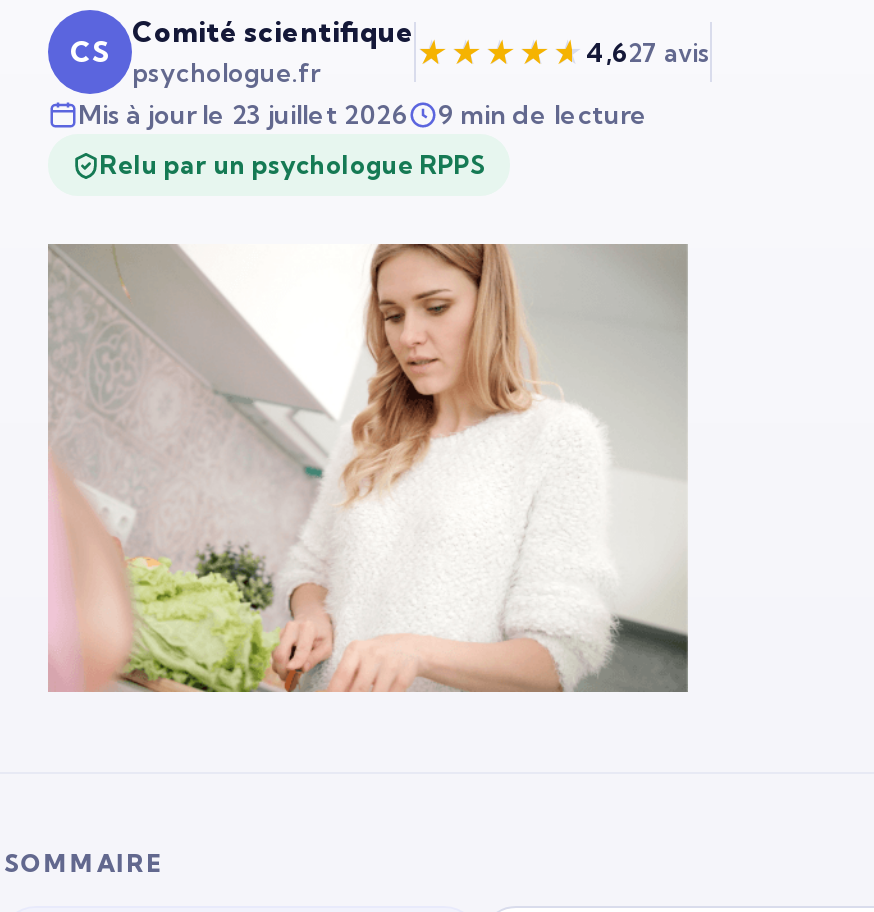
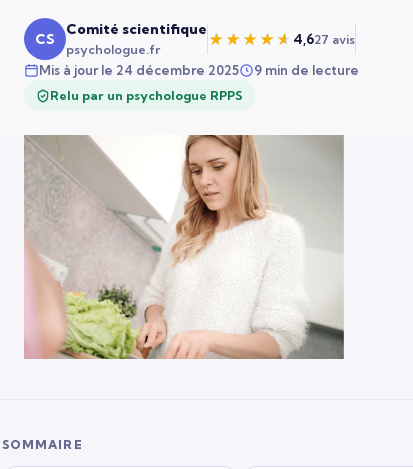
[78,98,408,130] Mis à jour le 23 juillet 2026 -> [39,62,239,78] Mis à jour le 24 décembre 2025

